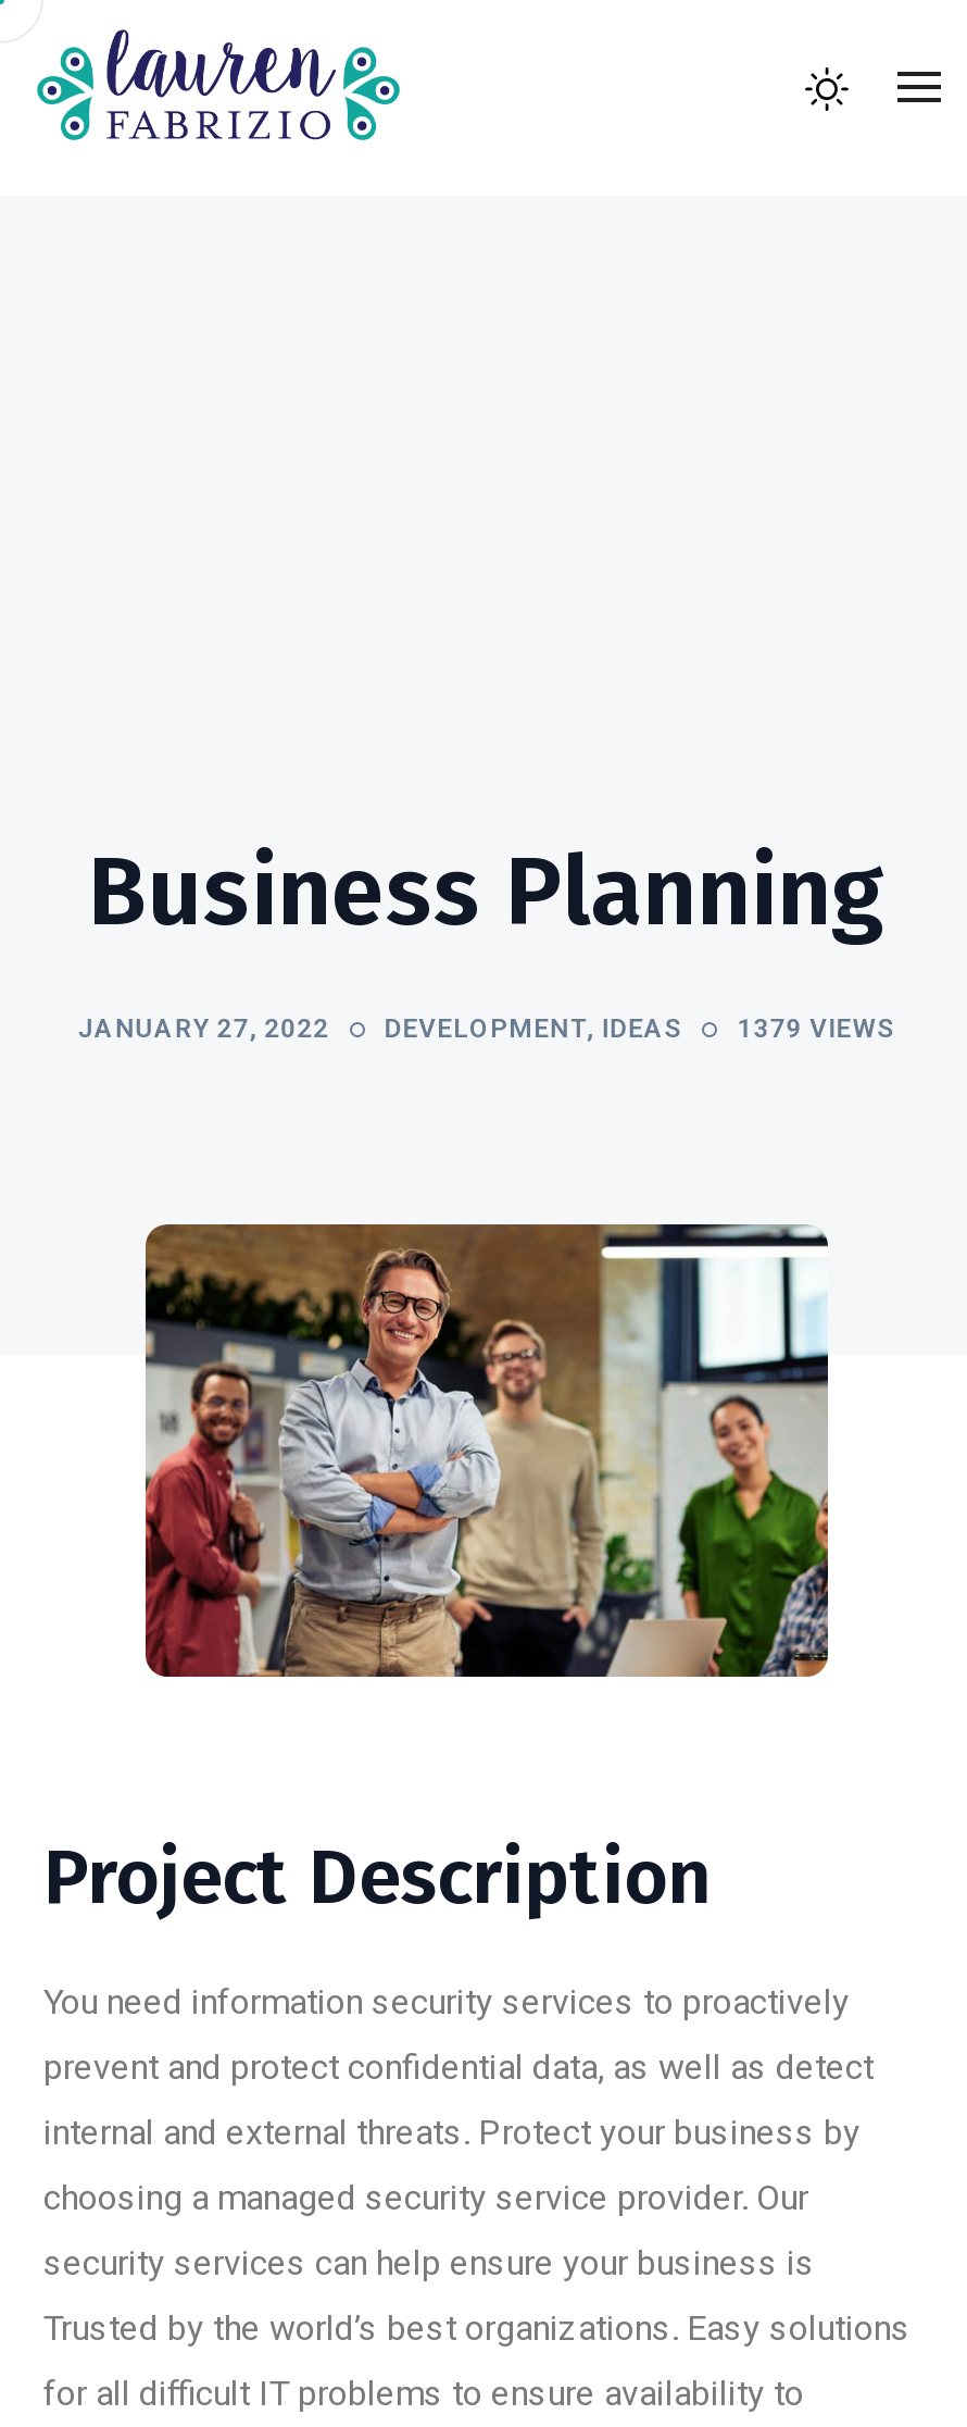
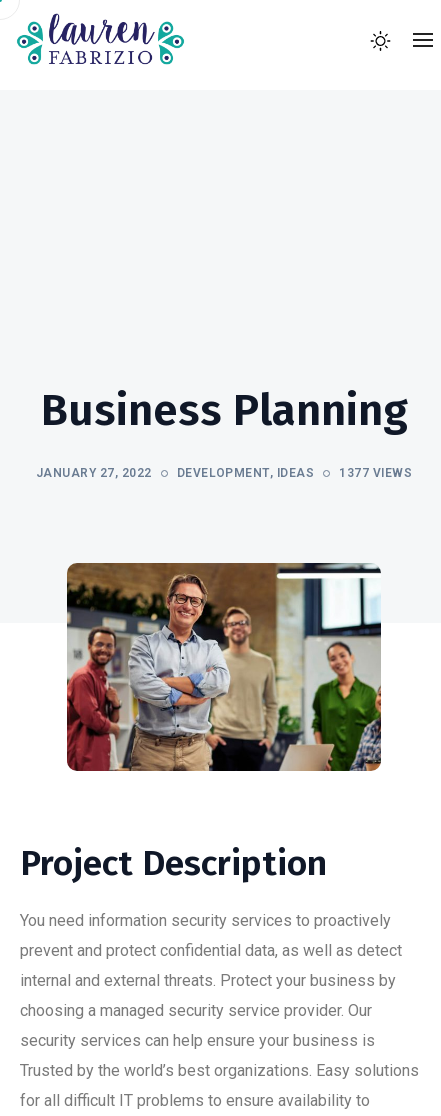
[78,1013,896,1044] JANUARY 27, 2022 DEVELOPMENT, IDEAS 1379 VIEWS -> [36,466,412,480] JANUARY 27, 2022 DEVELOPMENT, IDEAS 1377 VIEWS

